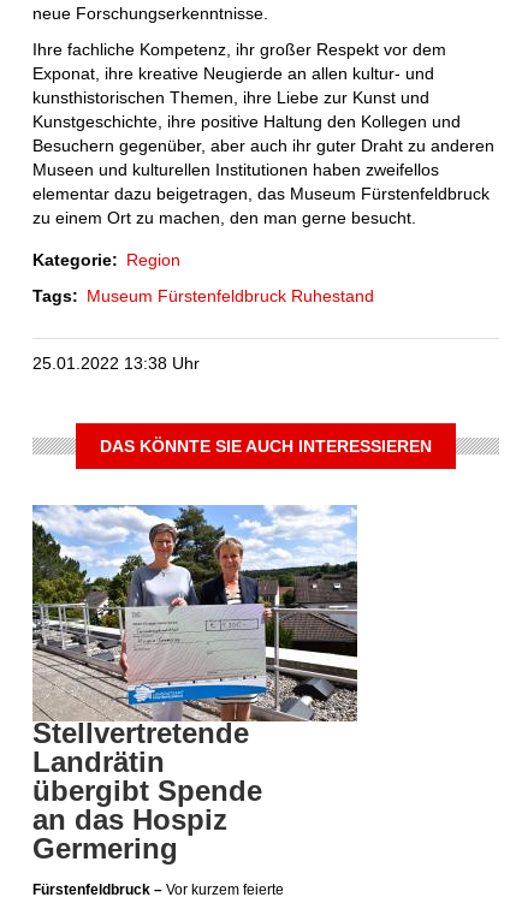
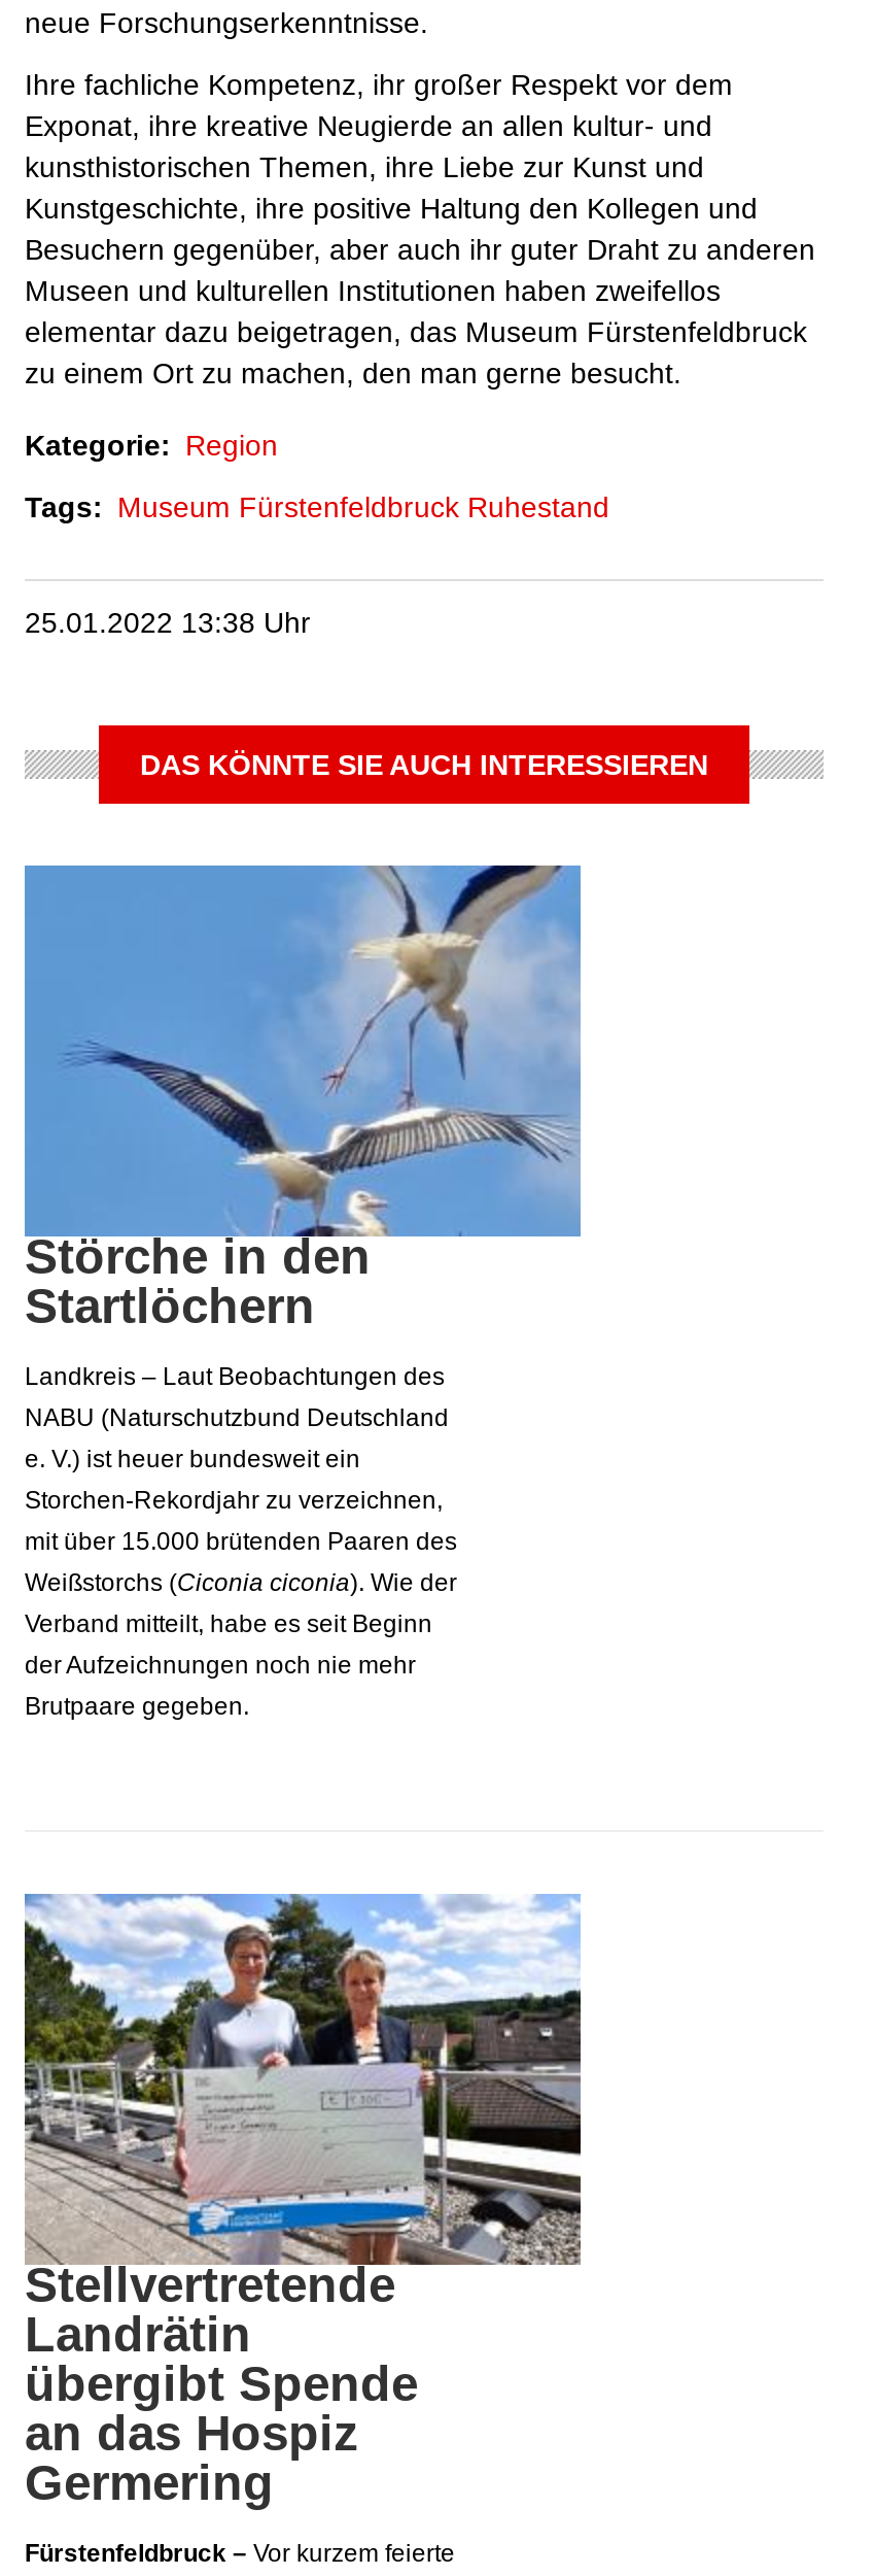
none -> [23,863,583,1720] [image] | Störche in den | Startlöchern | Landkreis – Laut Beobachtungen des | NABU (Naturschutzbund Deutschland | e. V.) ist heuer bundesweit ein | Storchen-Rekordjahr zu verzeichnen, | mit über 15.000 brütenden Paaren des | Weißstorchs (Ciconia ciconia). Wie der | Verband mitteilt, habe es seit Beginn | der Aufzeichnungen noch nie mehr | Brutpaare gegeben.

